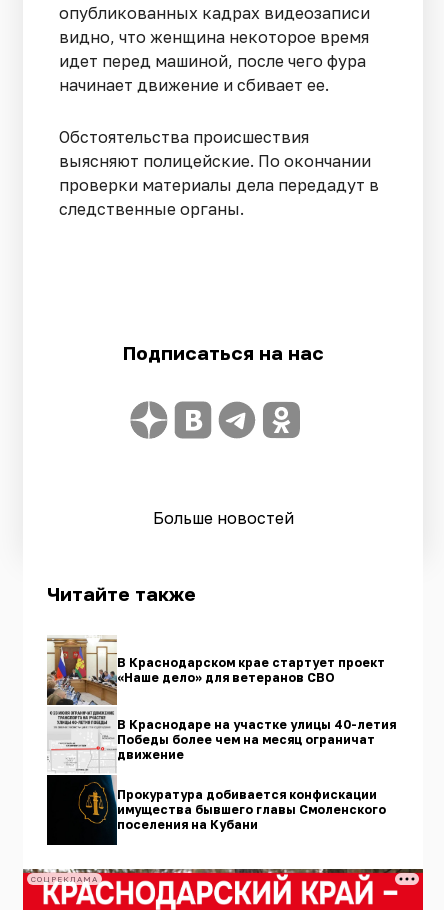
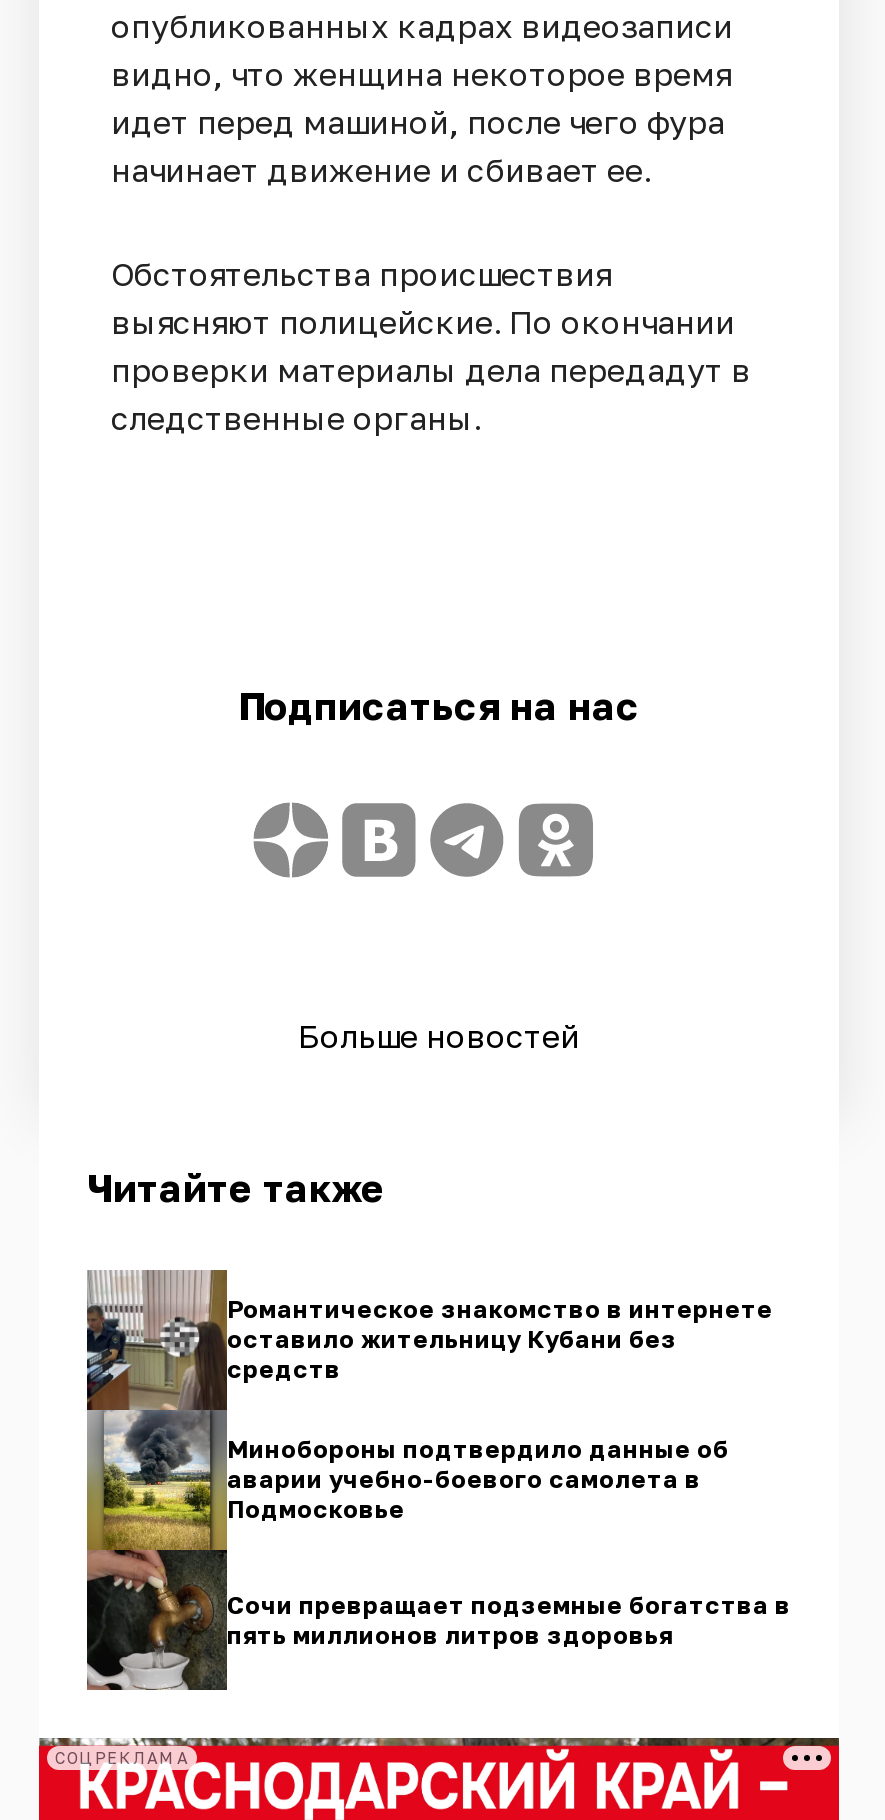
[46,635,385,846] [image] | В Краснодарском крае стартует проект | «Наше дело» для ветеранов СВО -> [85,1268,773,1692] [image] | Романтическое знакомство в интернете | оставило жительницу Кубани без | средств
[117,717,396,762] В Краснодаре на участке улицы 40-летия | Победы более чем на месяц ограничат | движение -> [227,1434,729,1524] Минобороны подтвердило данные об | аварии учебно-боевого самолета в | Подмосковье
[117,787,386,832] Прокуратура добивается конфискации | имущества бывшего главы Смоленского | поселения на Кубани -> [227,1589,791,1649] Сочи превращает подземные богатства в | пять миллионов литров здоровья

